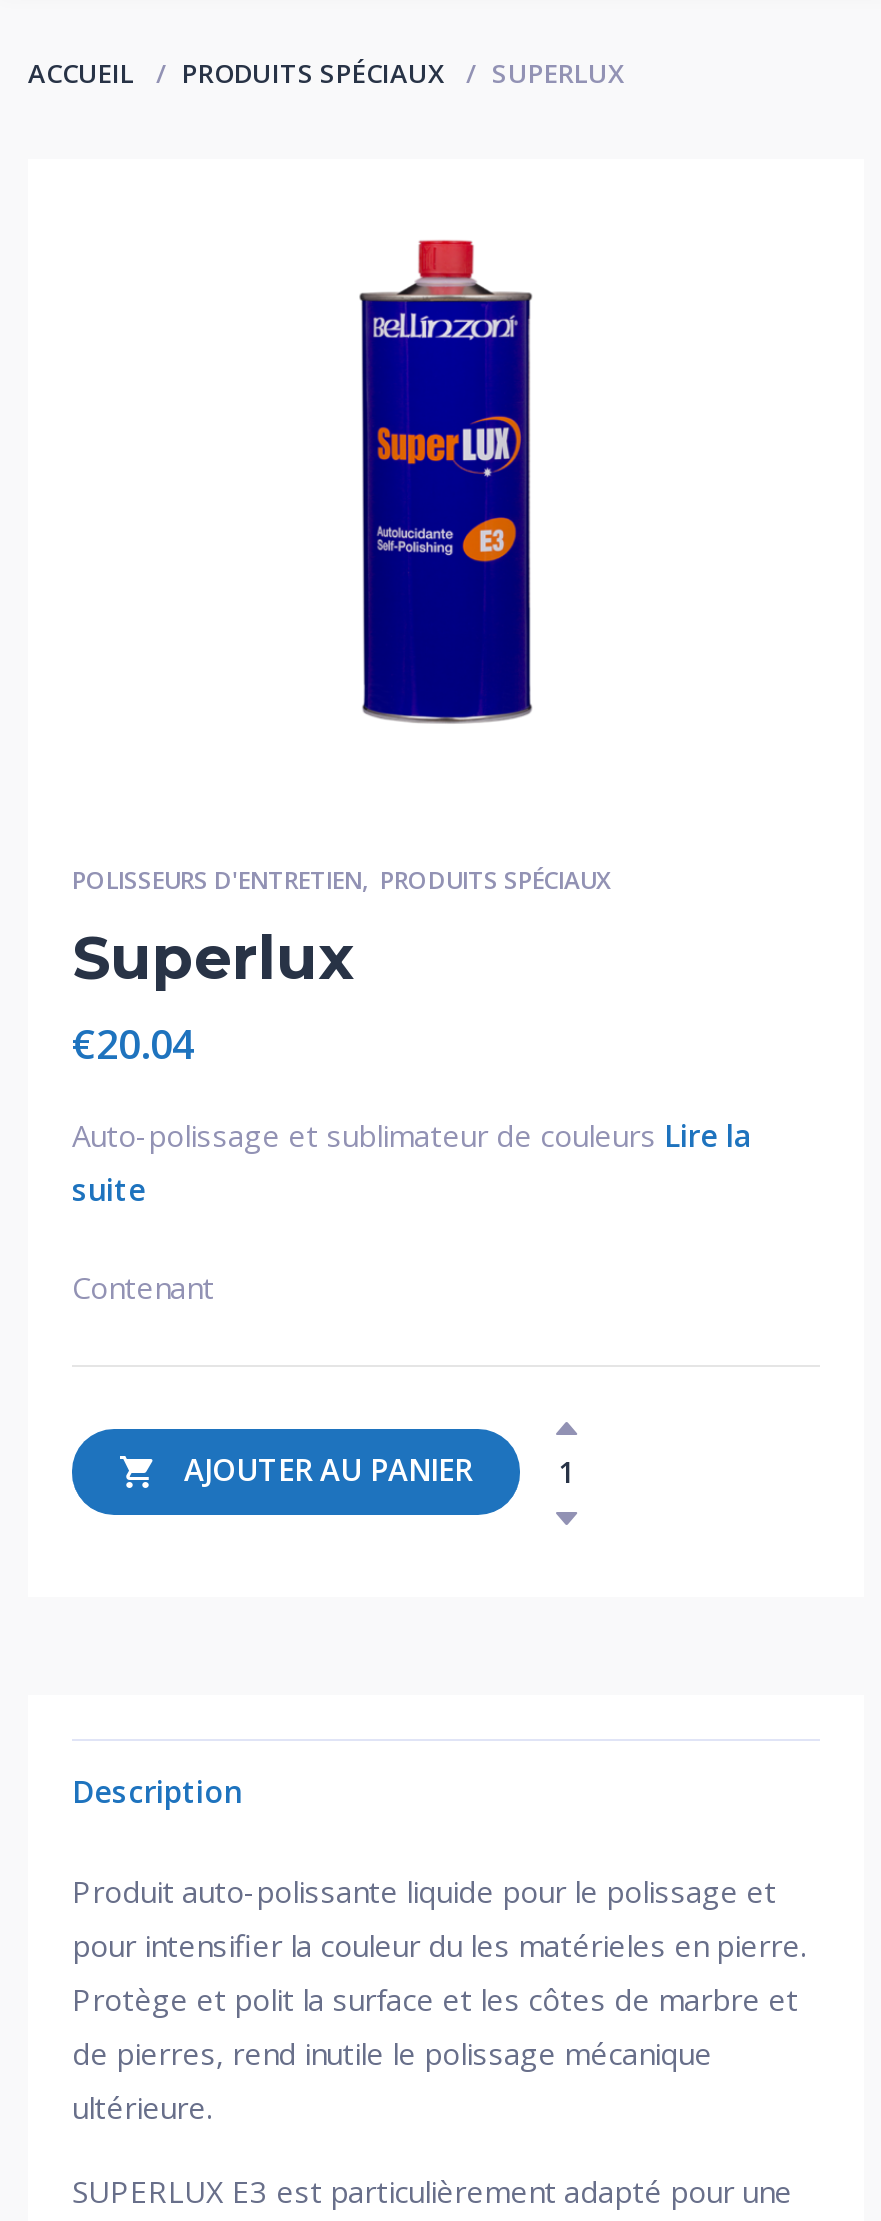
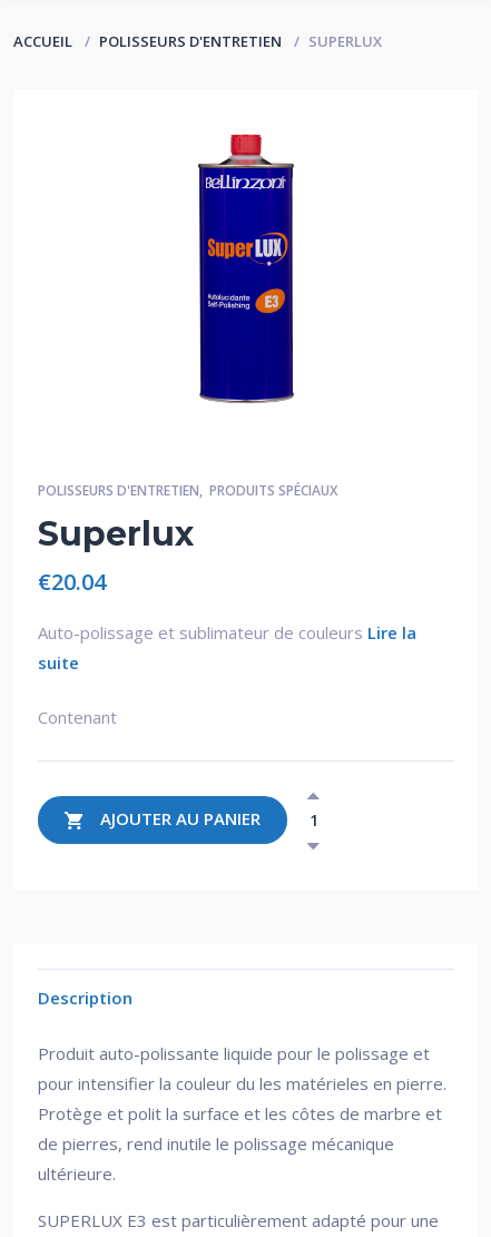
[182,55,444,91] PRODUITS SPÉCIAUX -> [99,31,282,51] POLISSEURS D'ENTRETIEN

